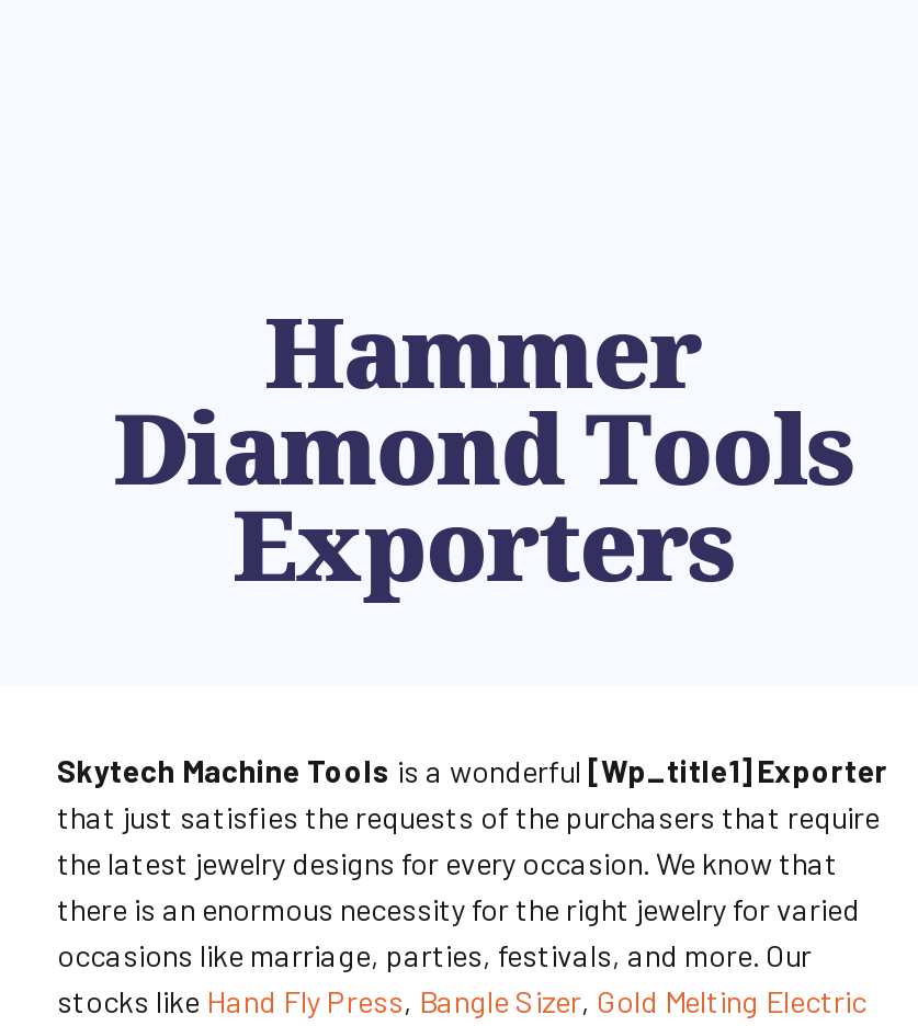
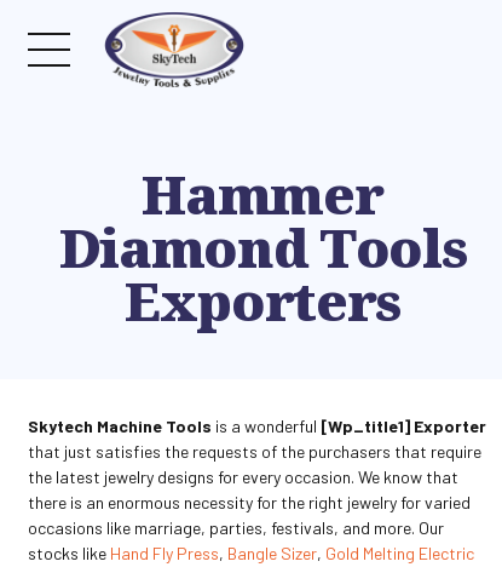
none -> [104,11,244,88] [image]

